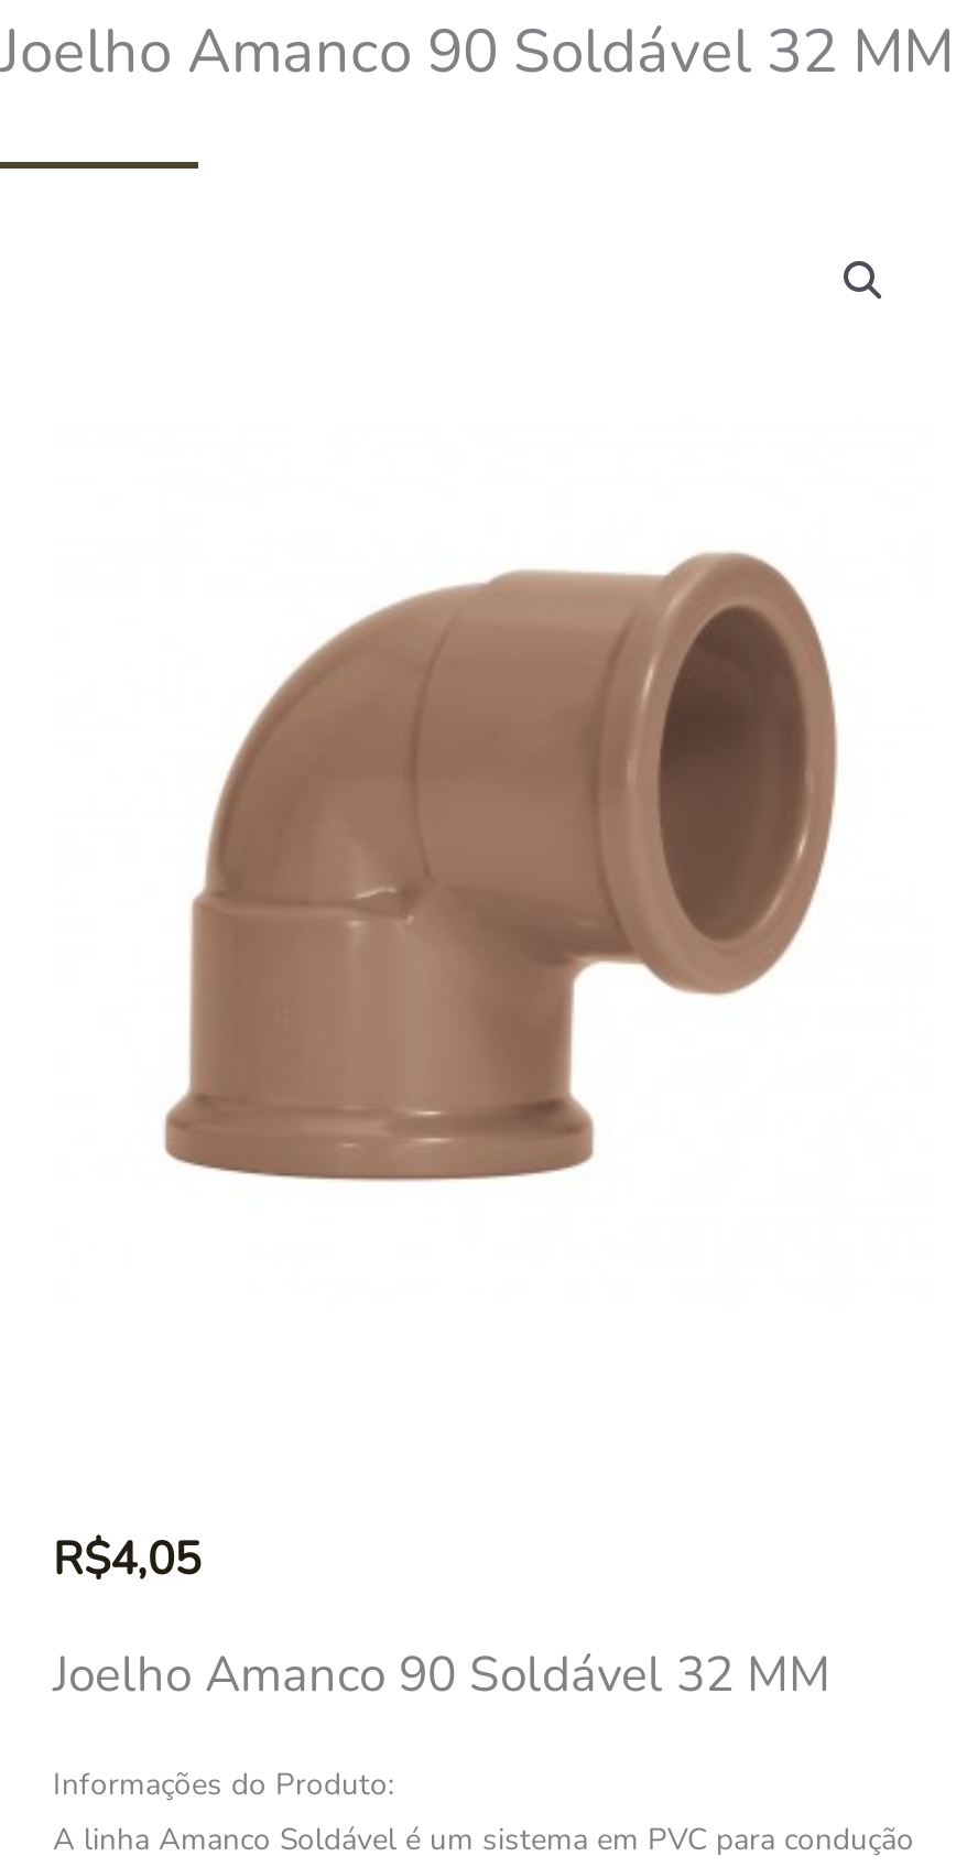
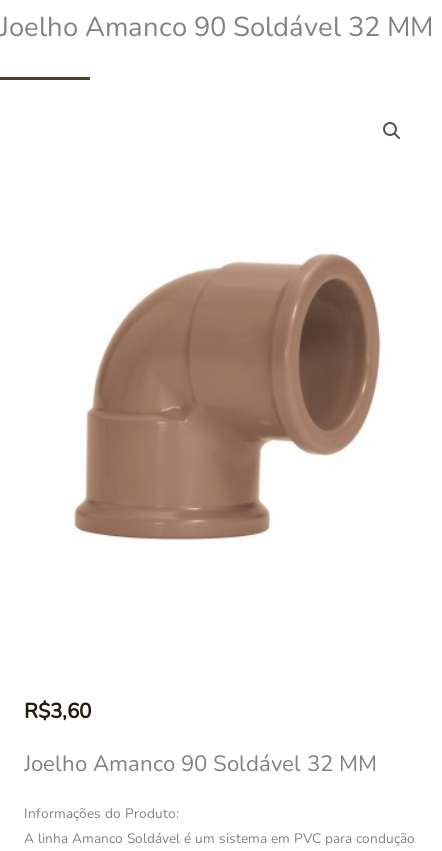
[53,1528,200,1590] R$4,05 -> [24,697,91,725] R$3,60

